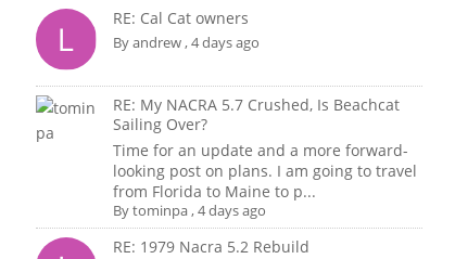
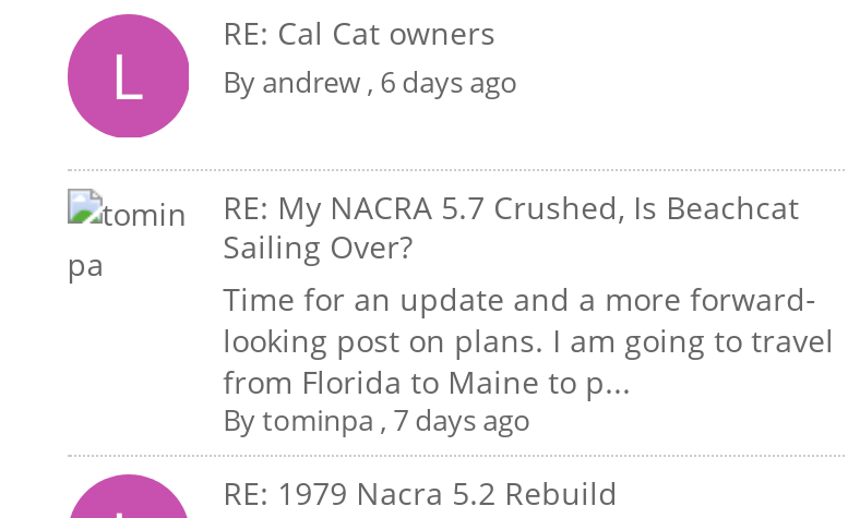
[113,33,260,52] By andrew, 4 days ago -> [223,63,518,102] By andrew, 6 days ago
[113,200,266,220] By tominpa, 4 days ago -> [223,399,531,439] By tominpa, 7 days ago

